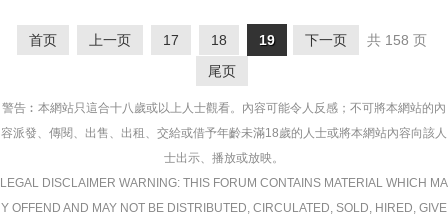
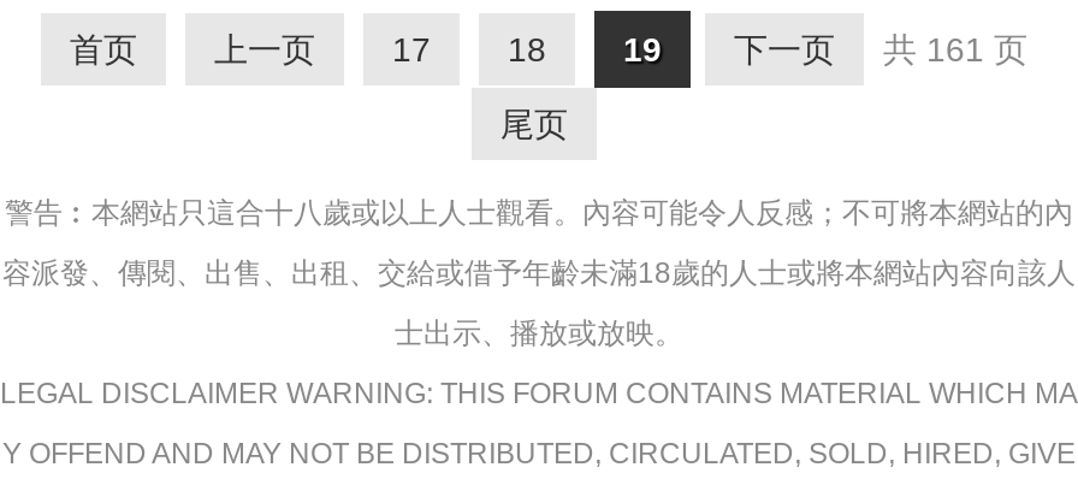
[29,32,431,48] 首页 上一页 17 18 19 下一页 共 158 页 -> [70,30,1037,69] 首页 上一页 17 18 19 下一页 共 161 页

